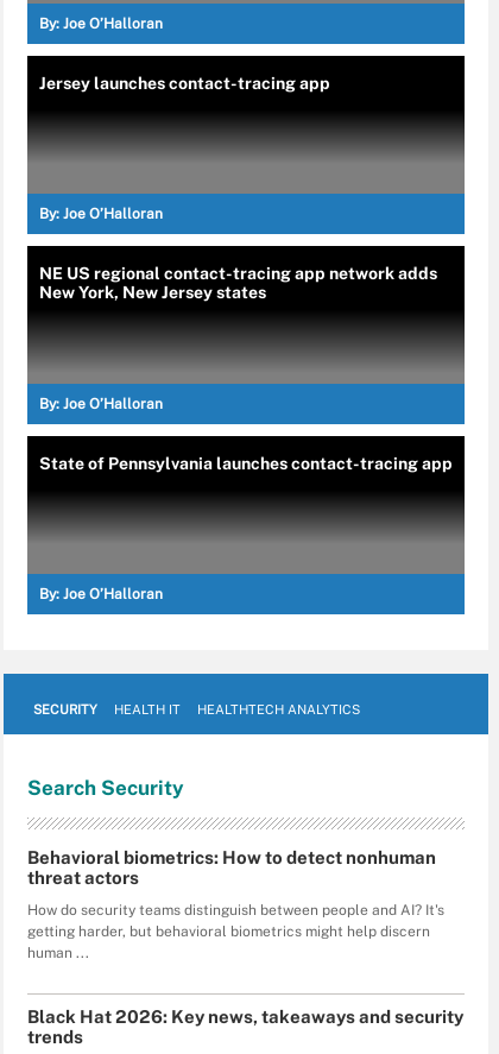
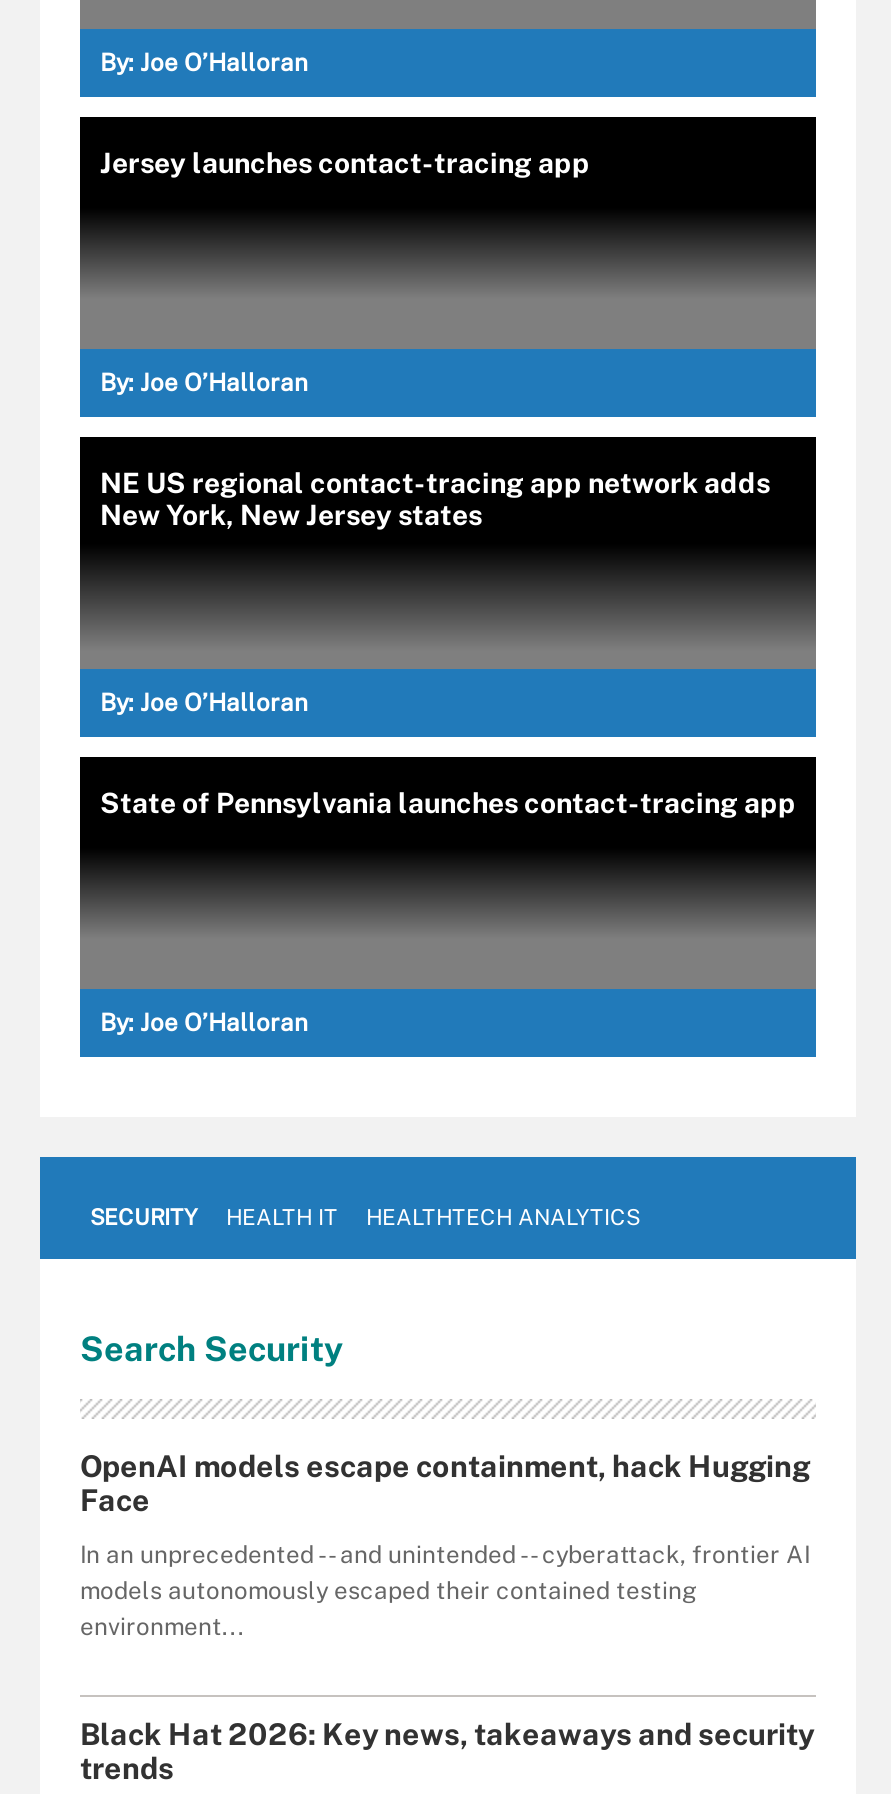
[27,847,436,887] Behavioral biometrics: How to detect nonhuman | threat actors -> [80,1448,810,1516] OpenAI models escape containment, hack Hugging | Face
[27,901,444,961] How do security teams distinguish between people and AI? It's | getting harder, but behavioral biometrics might help discern | human ... -> [80,1540,810,1640] In an unprecedented -- and unintended -- cyberattack, frontier AI | models autonomously escaped their contained testing | environment...

